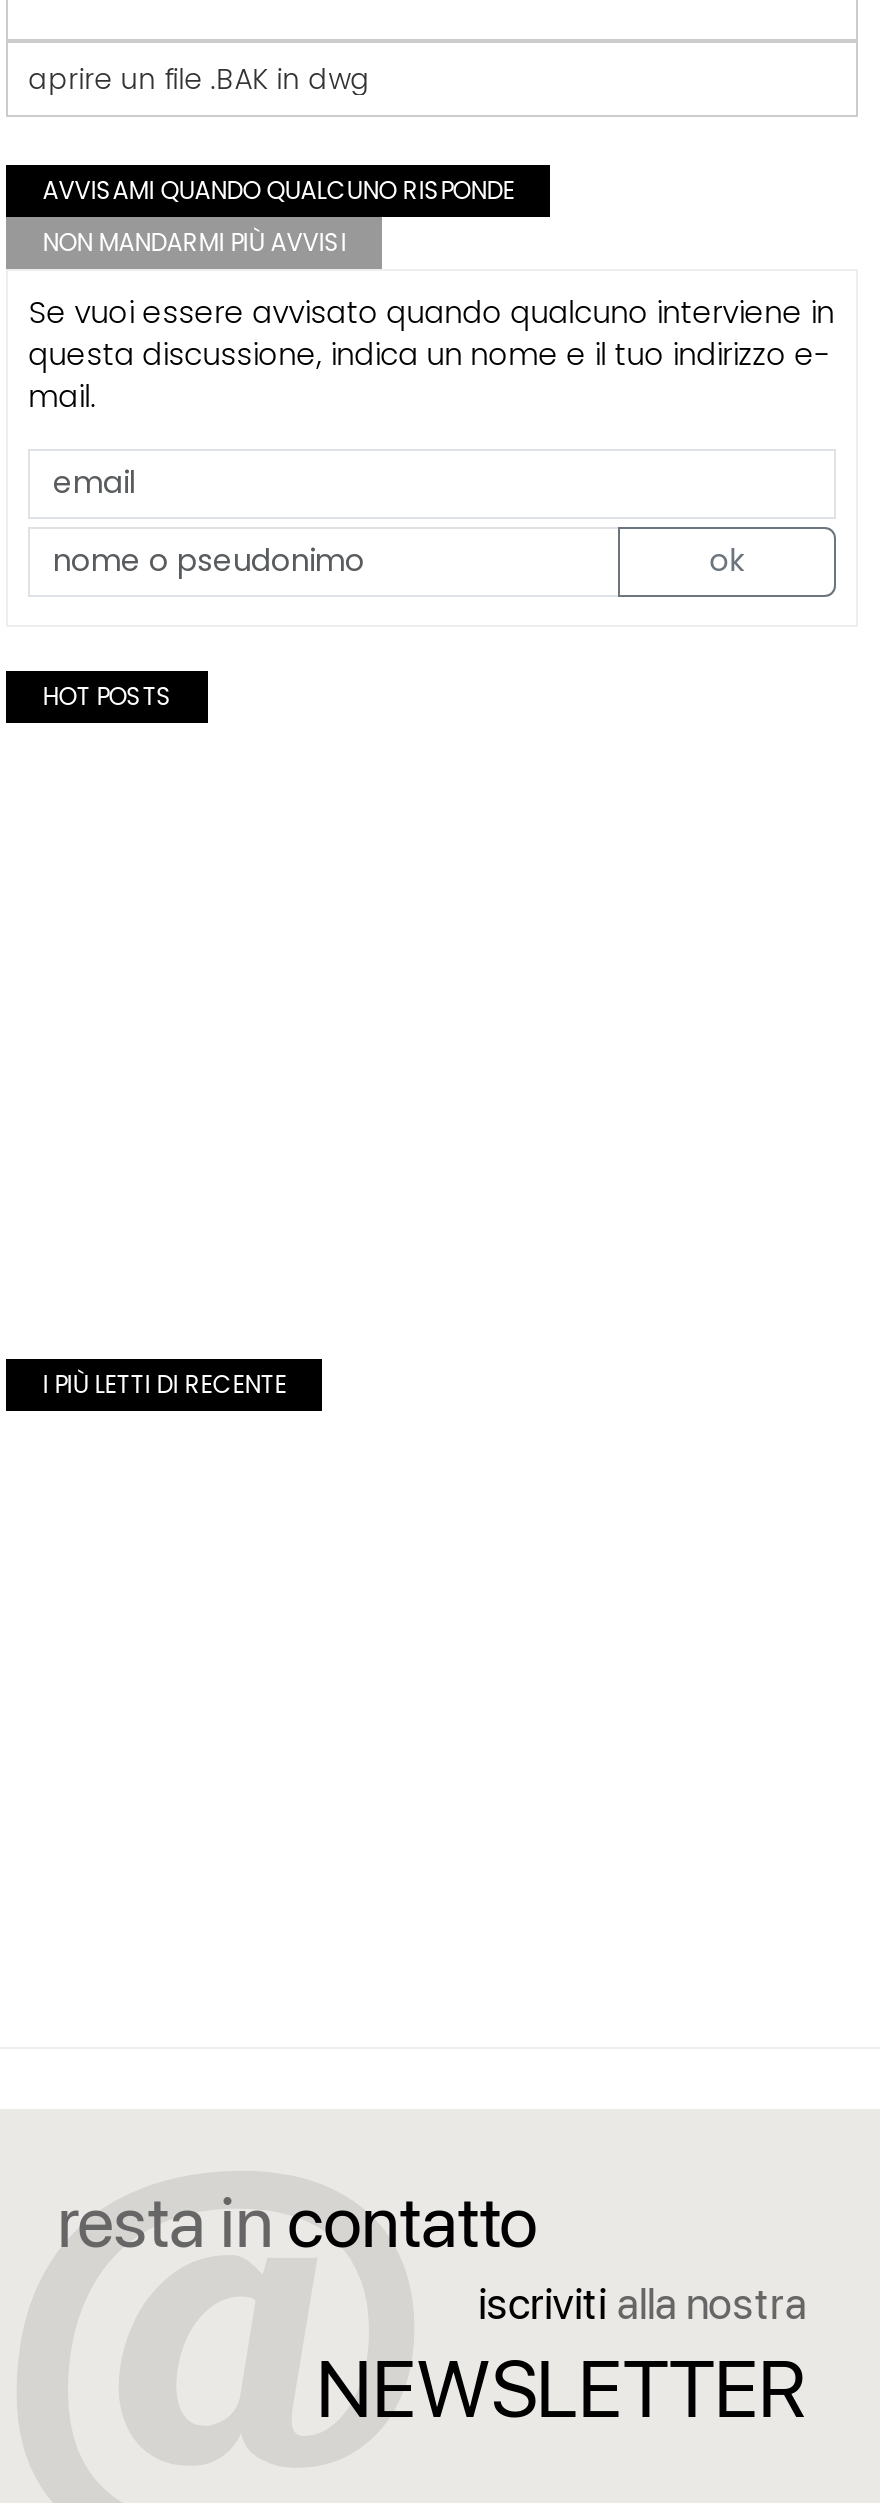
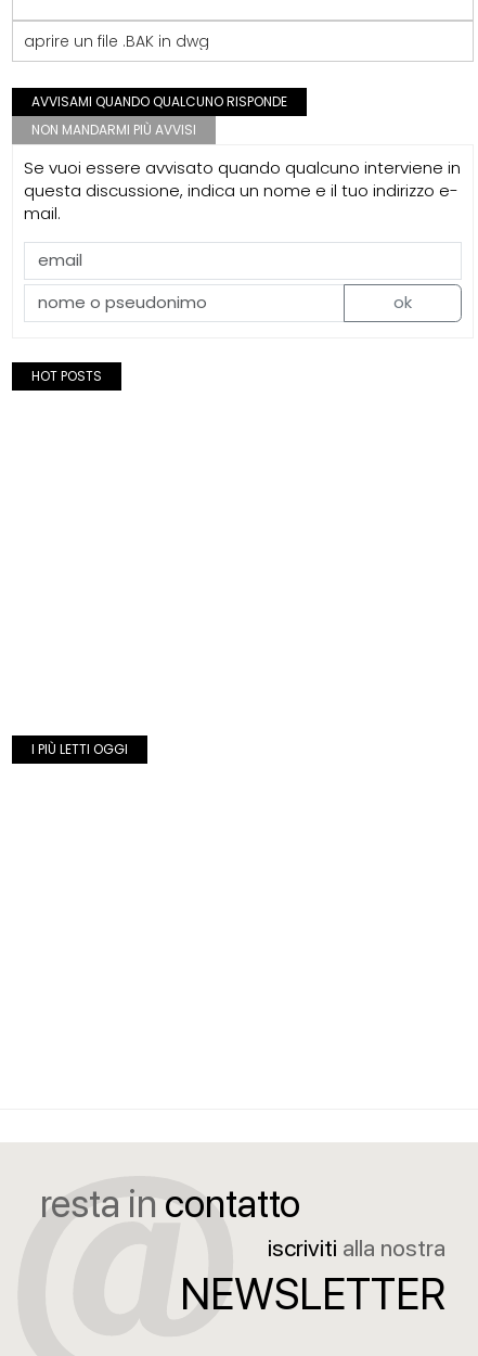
[42,1367,286,1401] I PIÙ LETTI DI RECENTE -> [32,740,128,758] I PIÙ LETTI OGGI

